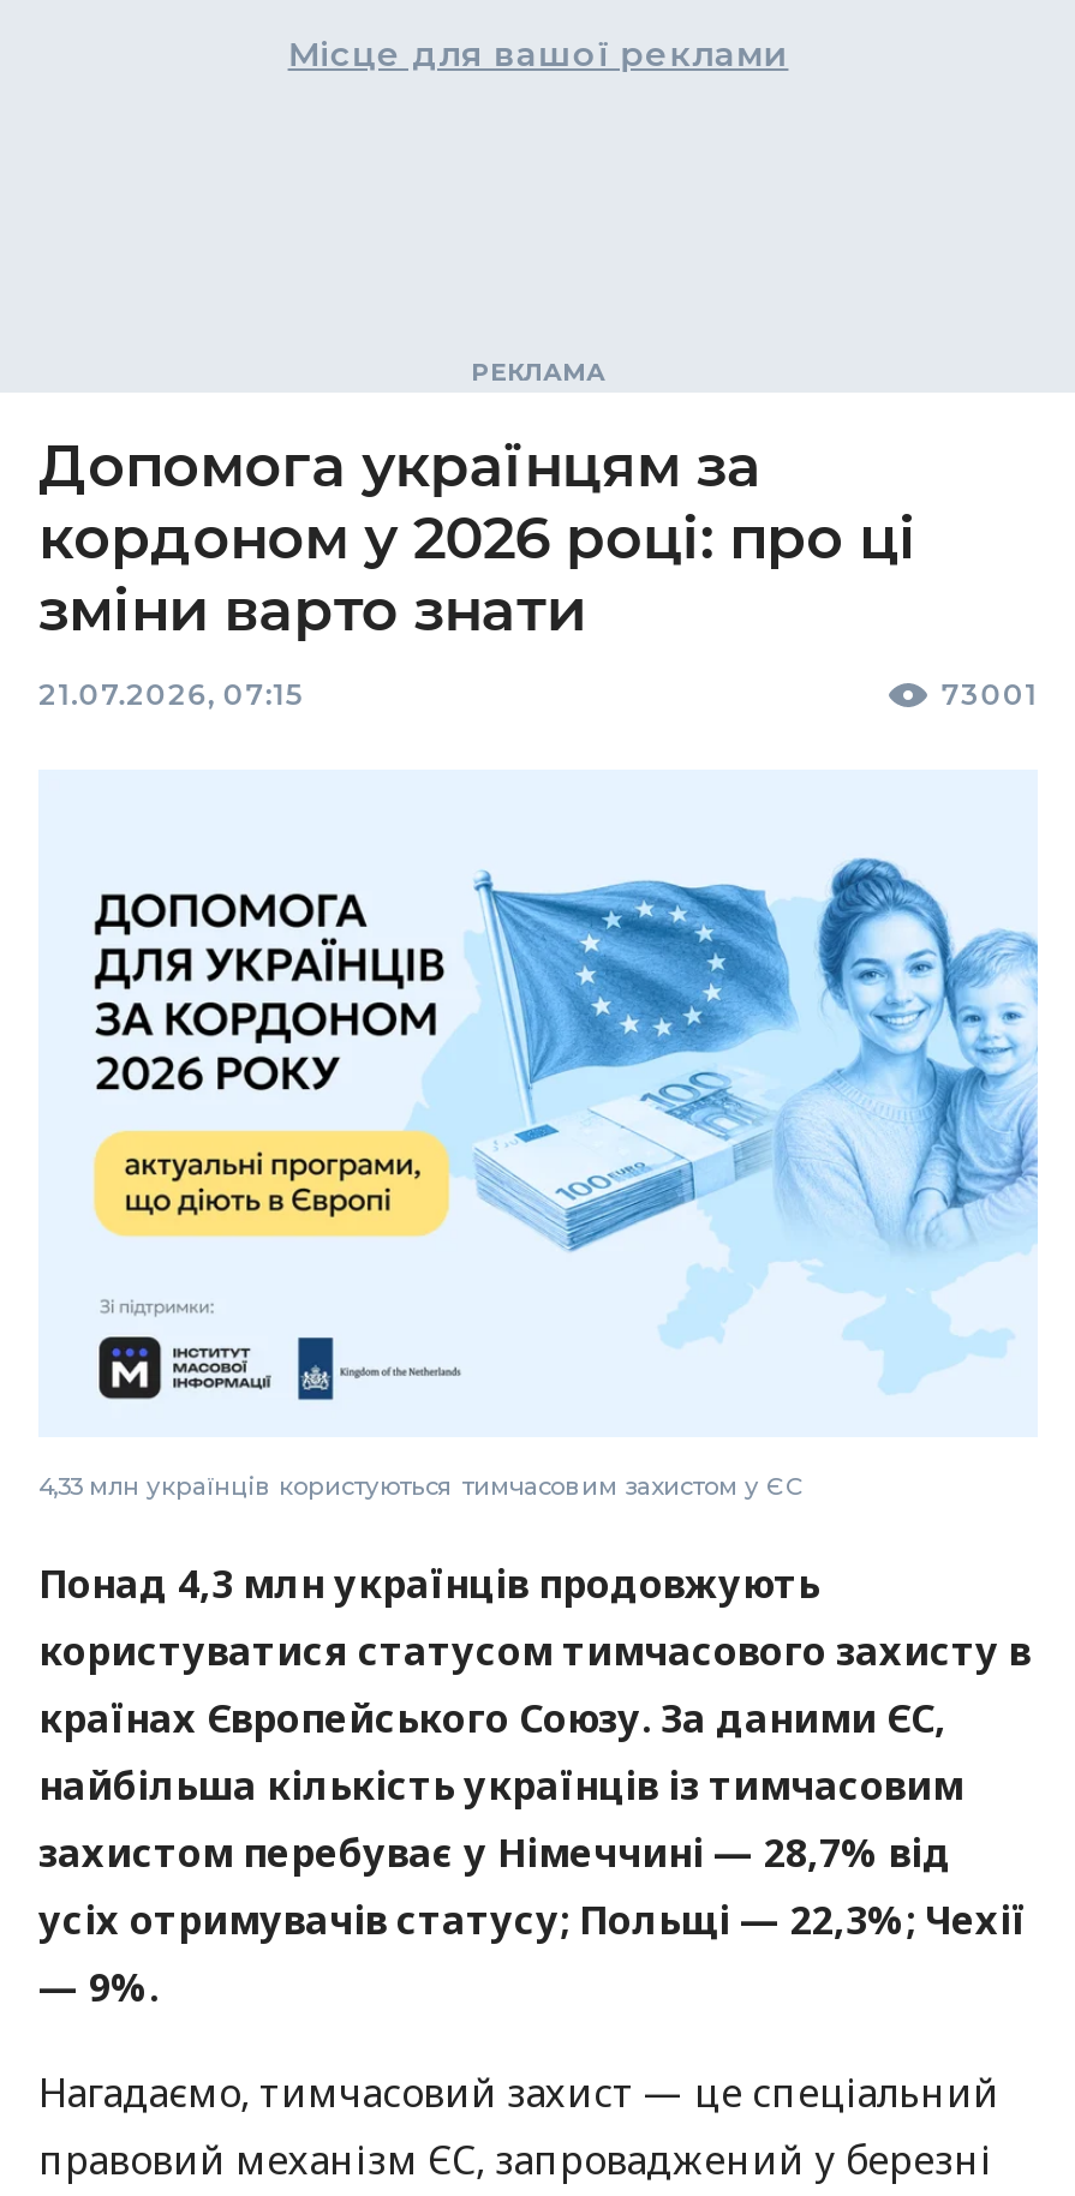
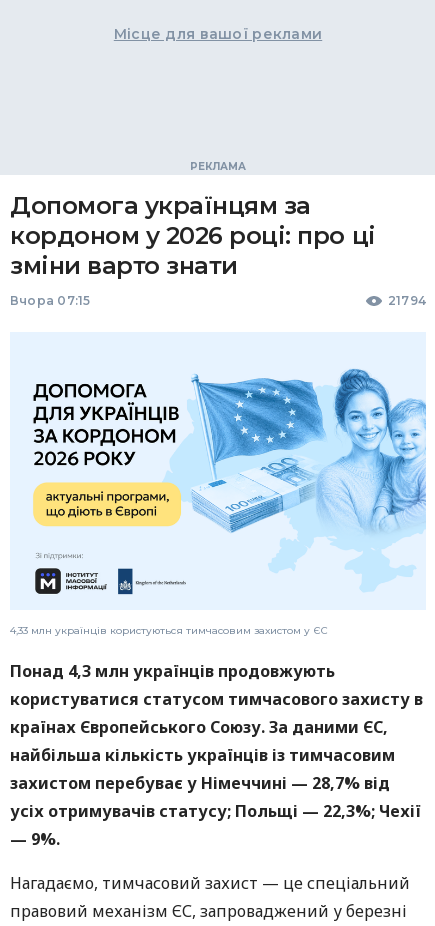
[38,677,1038,713] 21.07.2026, 07:15 | 73001 -> [10,293,426,308] Вчора 07:15 | 21794

